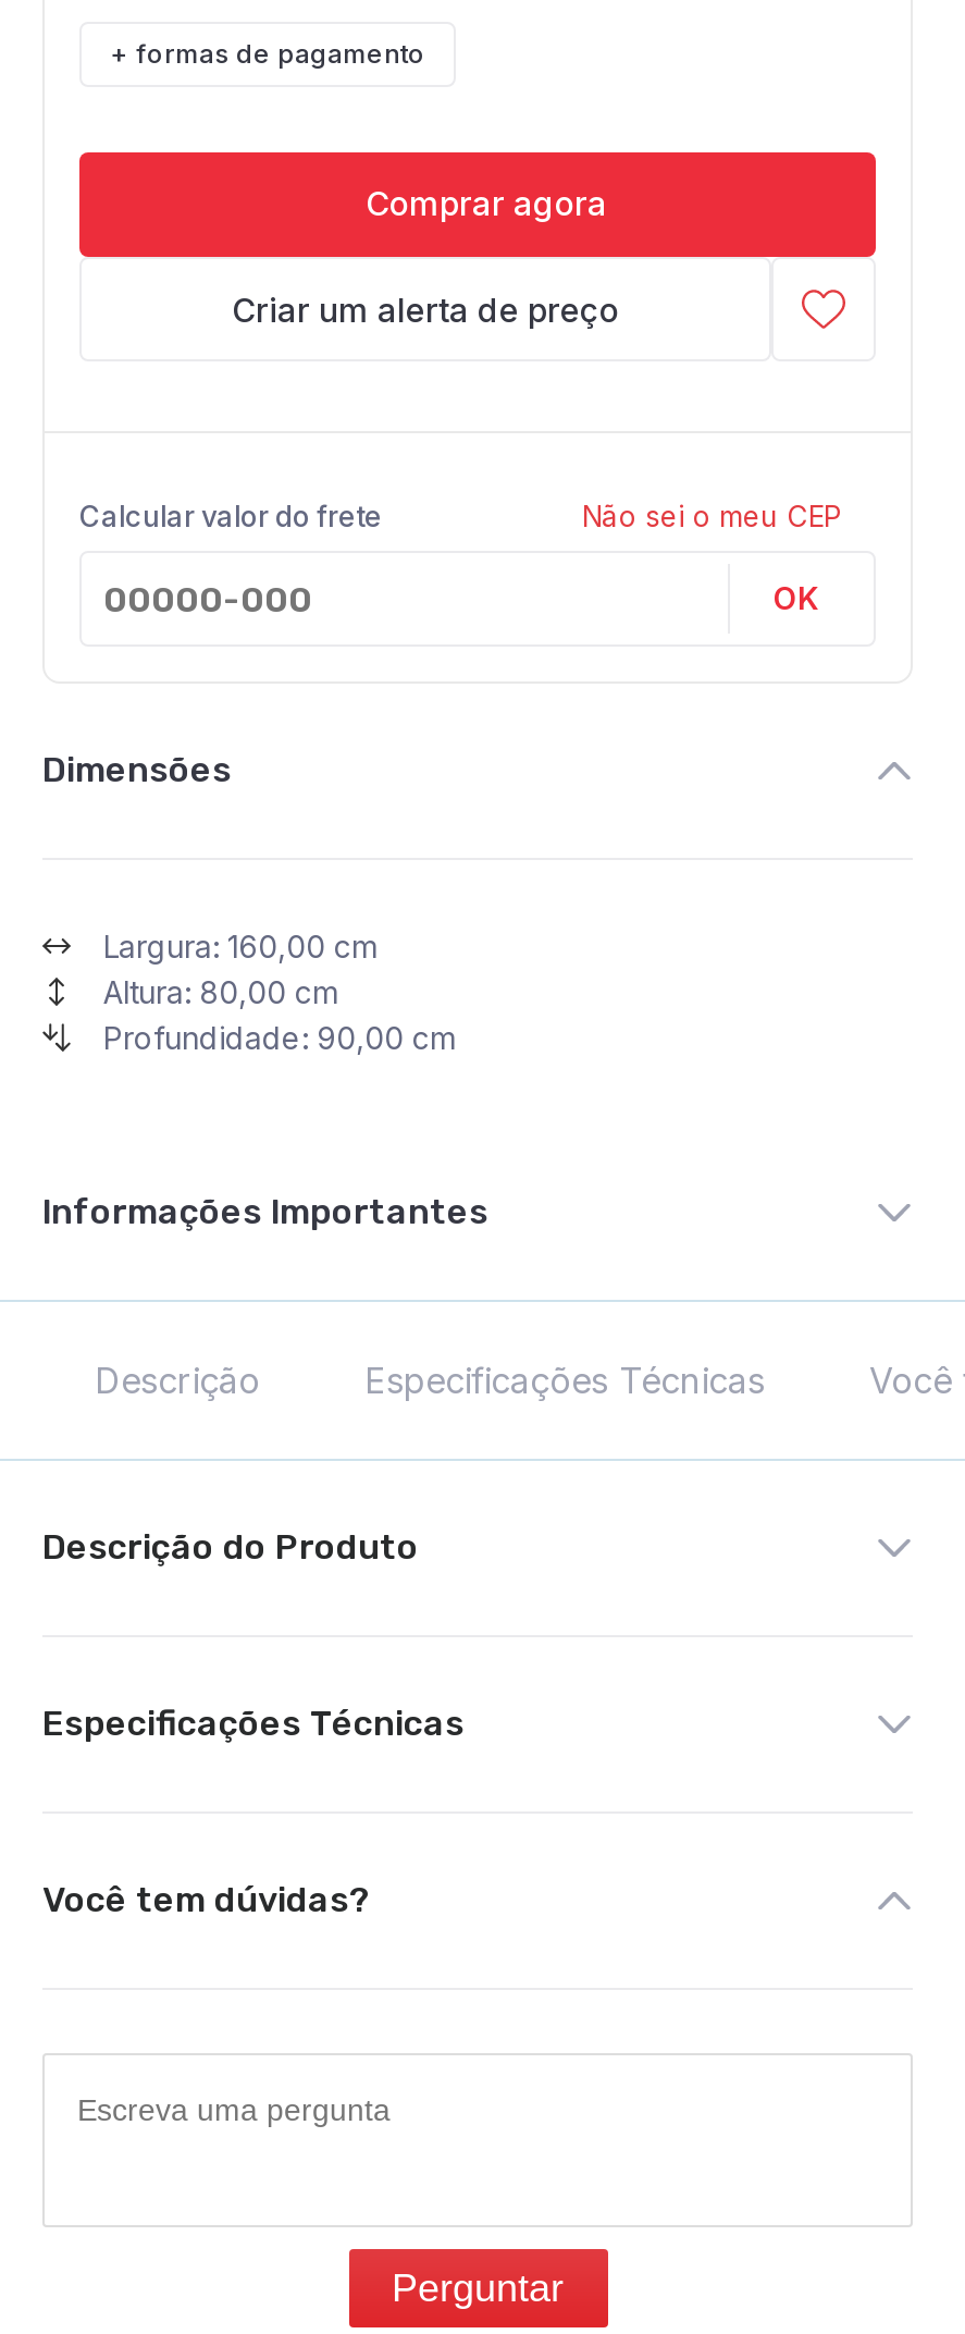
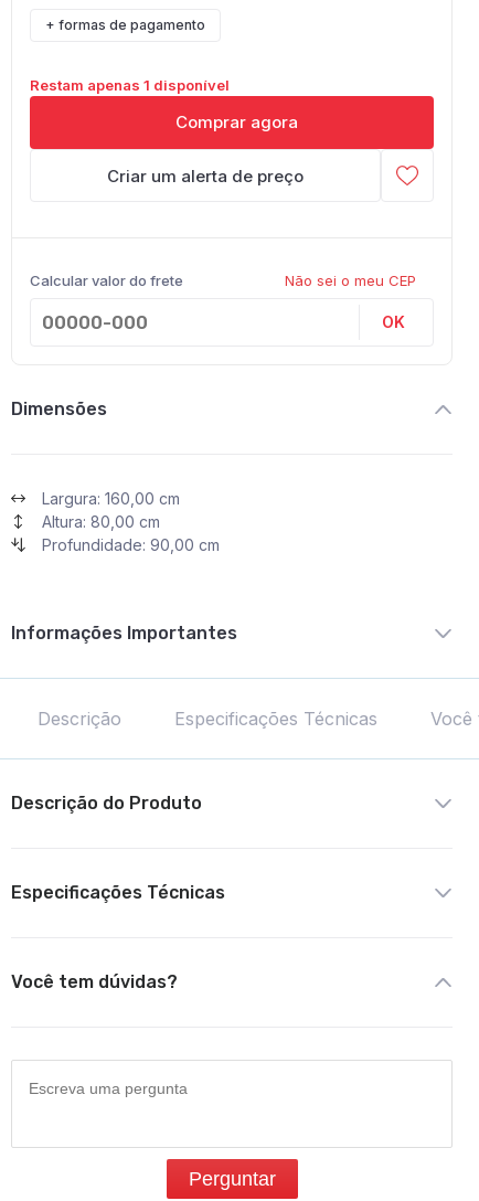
none -> [30,76,230,94] Restam apenas 1 disponível

